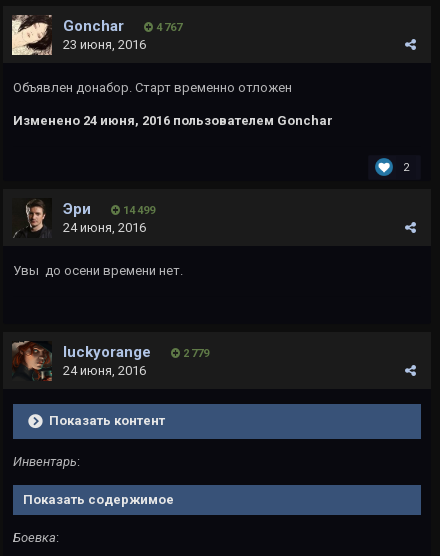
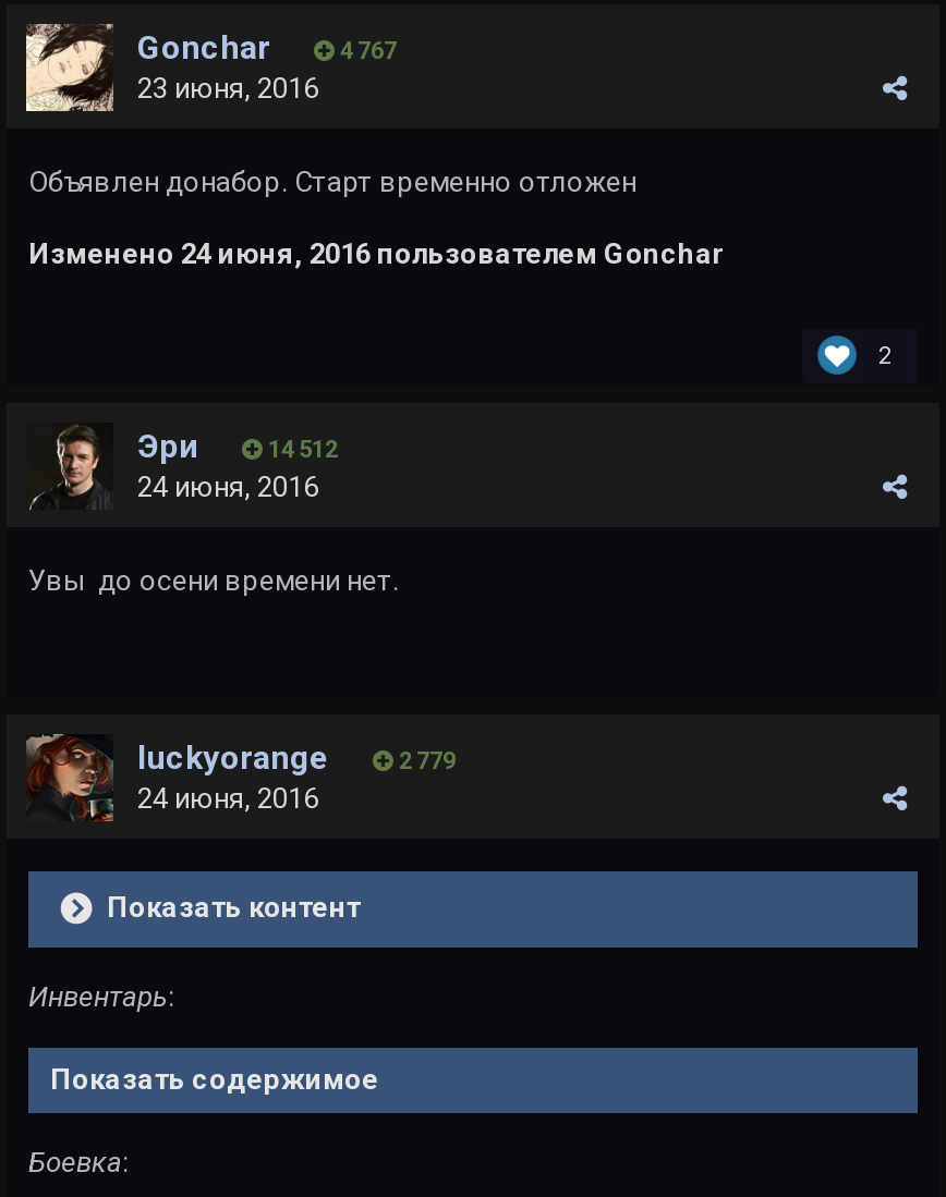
[120,204,155,217] 14 499 -> [262,435,338,463] 14 512

